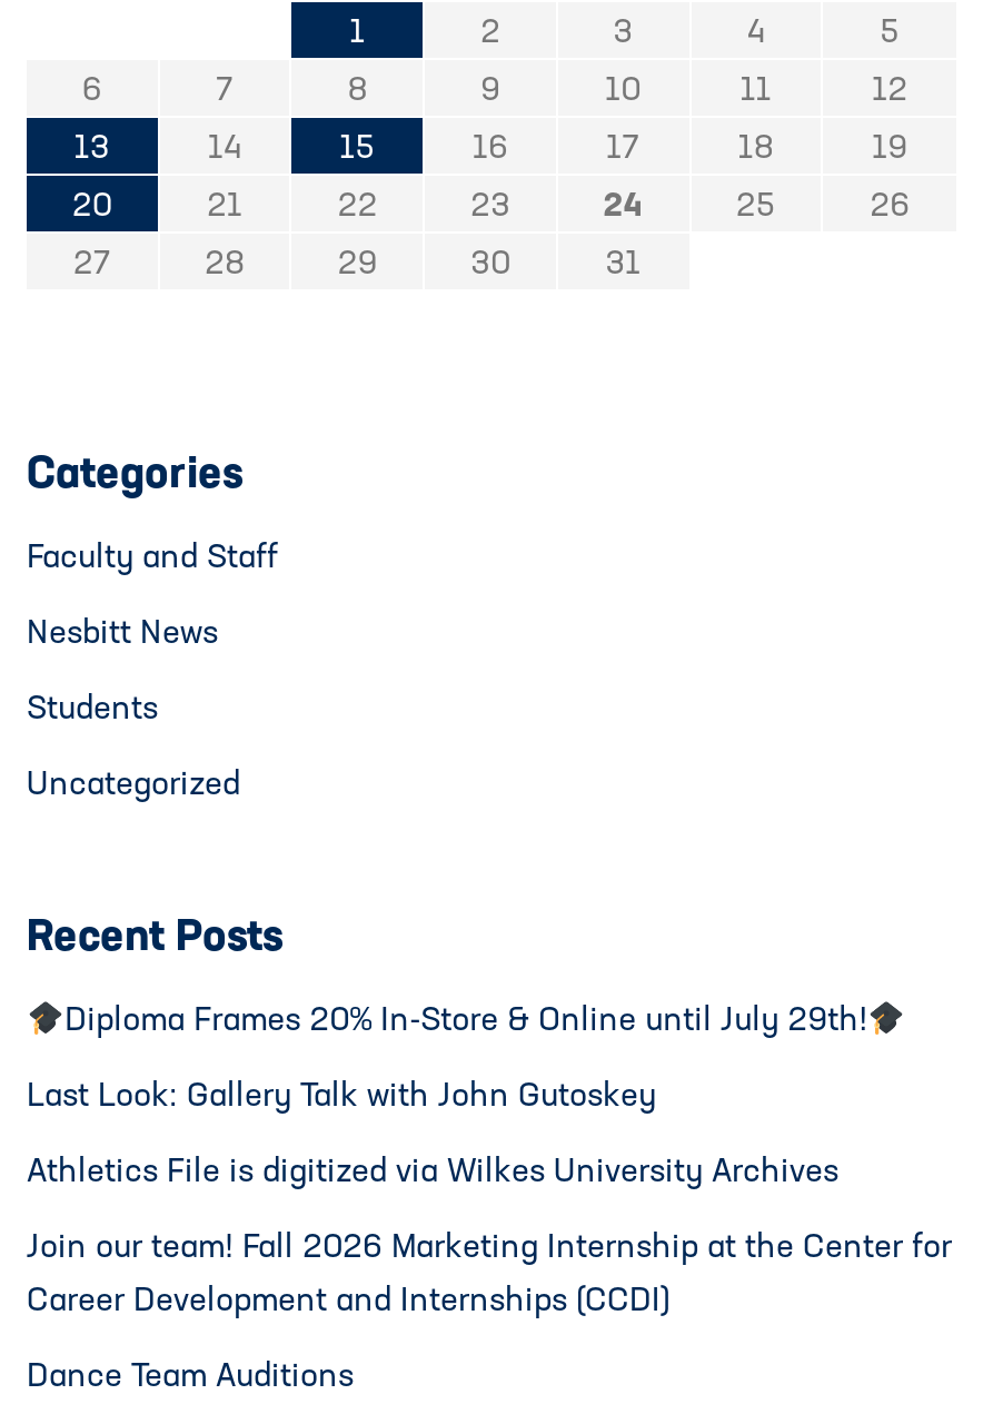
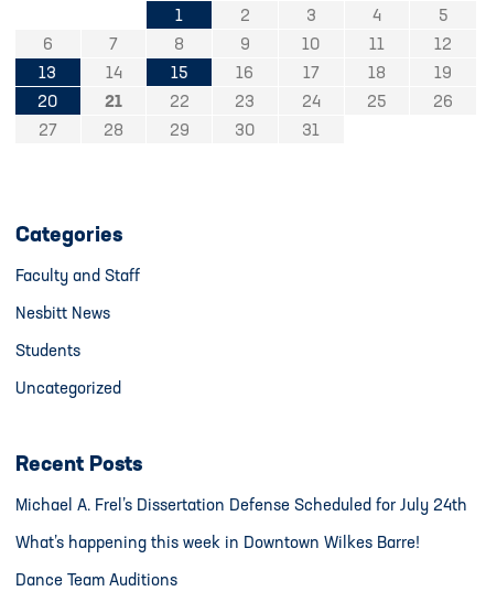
[27,997,952,1319] Diploma Frames 20% In-Store & Online until July 29th! | Last Look: Gallery Talk with John Gutoskey | Athletics File is digitized via Wilkes University Archives | Join our team! Fall 2026 Marketing Internship at the Center for | Career Development and Internships (CCDI) -> [15,494,467,552] Michael A. Frel’s Dissertation Defense Scheduled for July 24th | What’s happening this week in Downtown Wilkes Barre!

